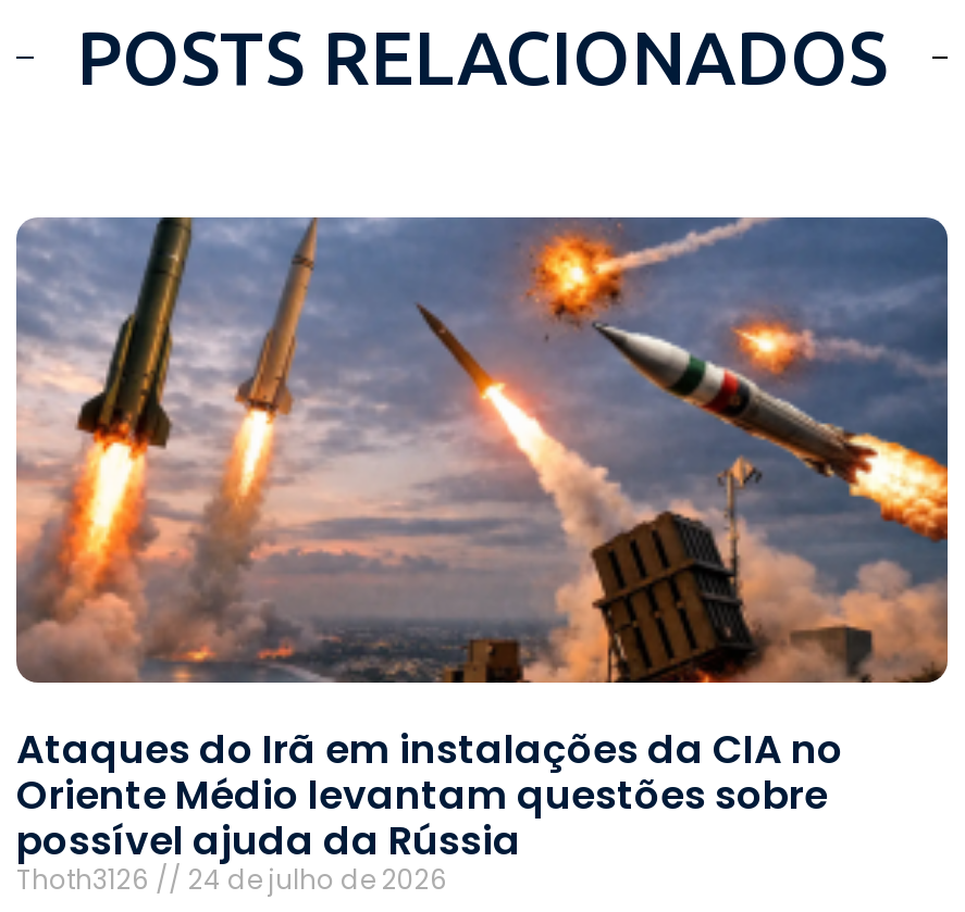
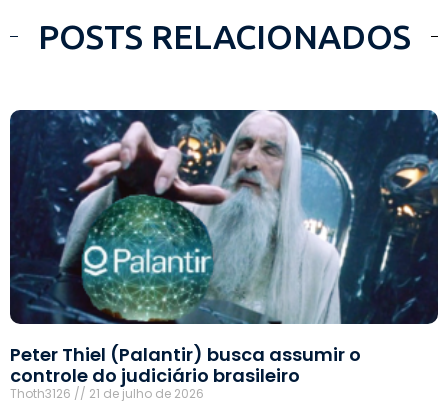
[14,215,950,867] [image] | Ataques do Irã em instalações da CIA no | Oriente Médio levantam questões sobre | possível ajuda da Rússia -> [9,109,439,388] [image] | Peter Thiel (Palantir) busca assumir o | controle do judiciário brasileiro
[16,861,447,898] Thoth3126 24 de julho de 2026 -> [10,385,204,402] Thoth3126 21 de julho de 2026

